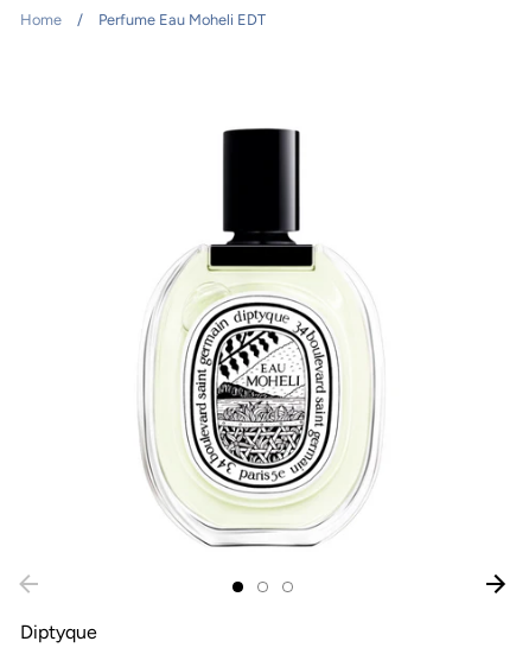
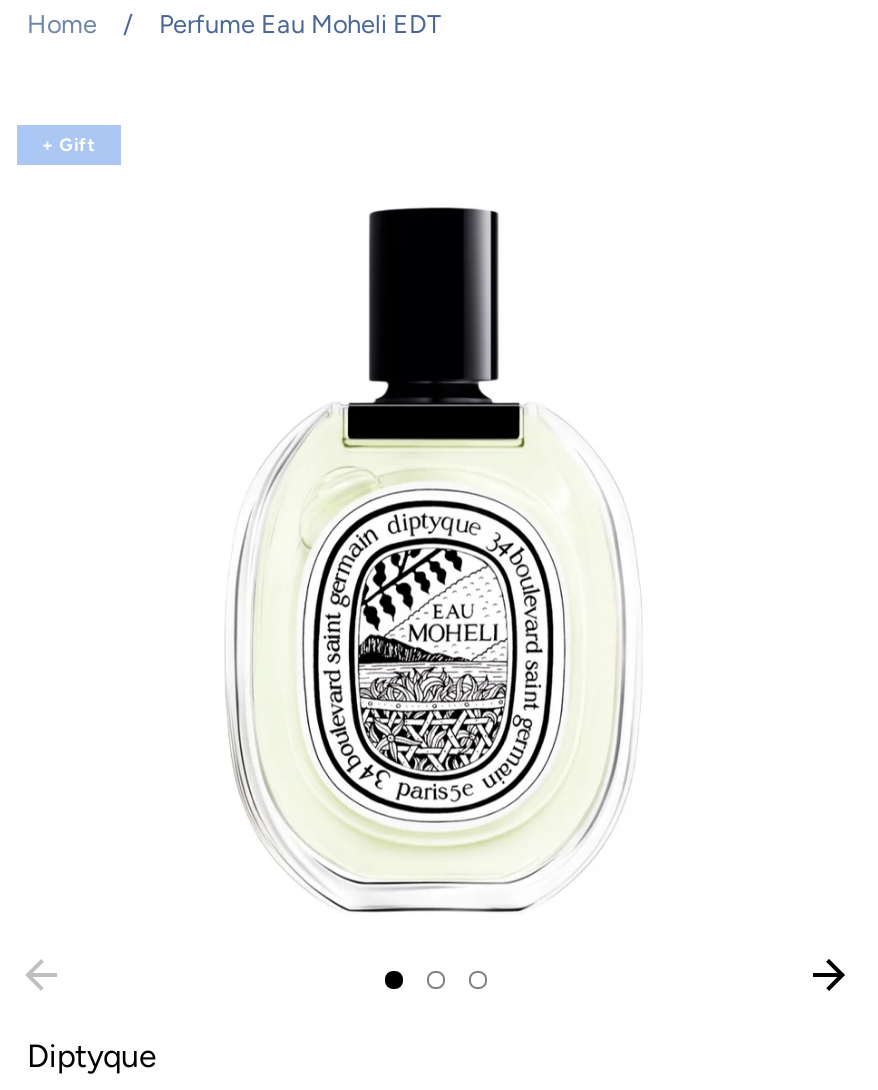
none -> [42,133,96,155] + Gift

